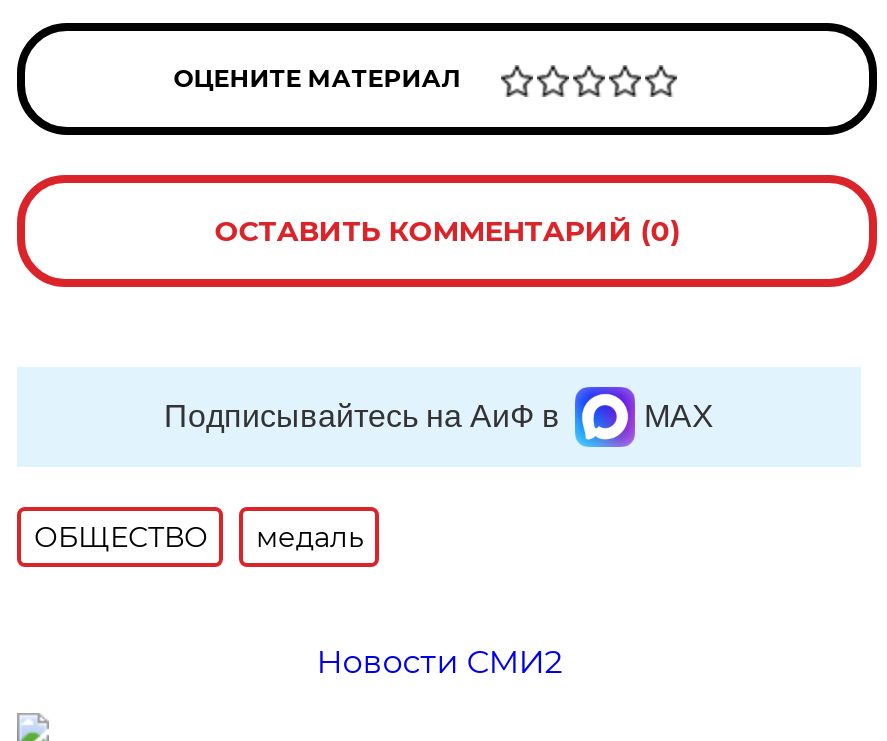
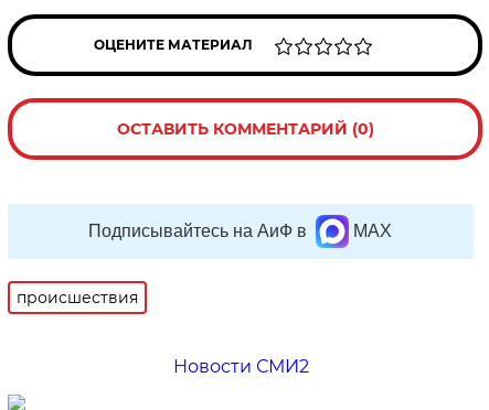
[34,519,364,555] ОБЩЕСТВО | медаль -> [17,288,138,307] происшествия

